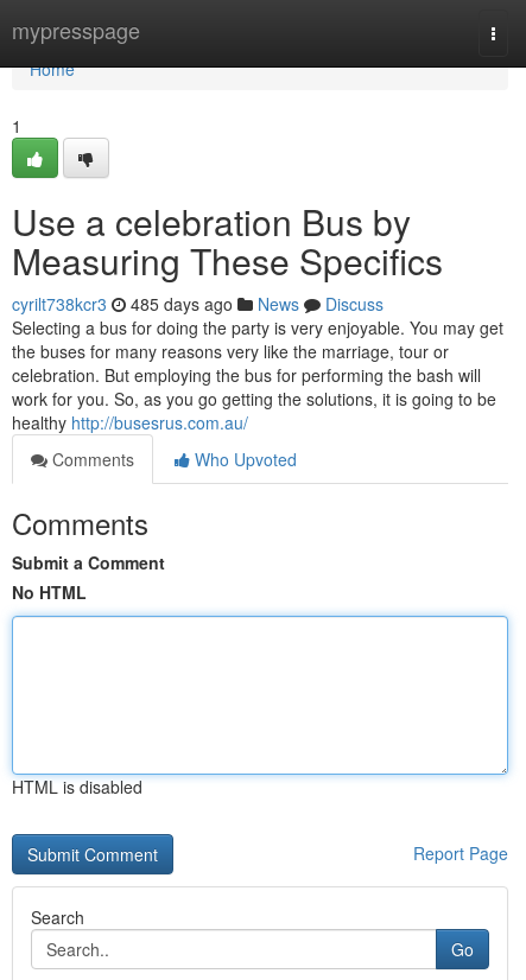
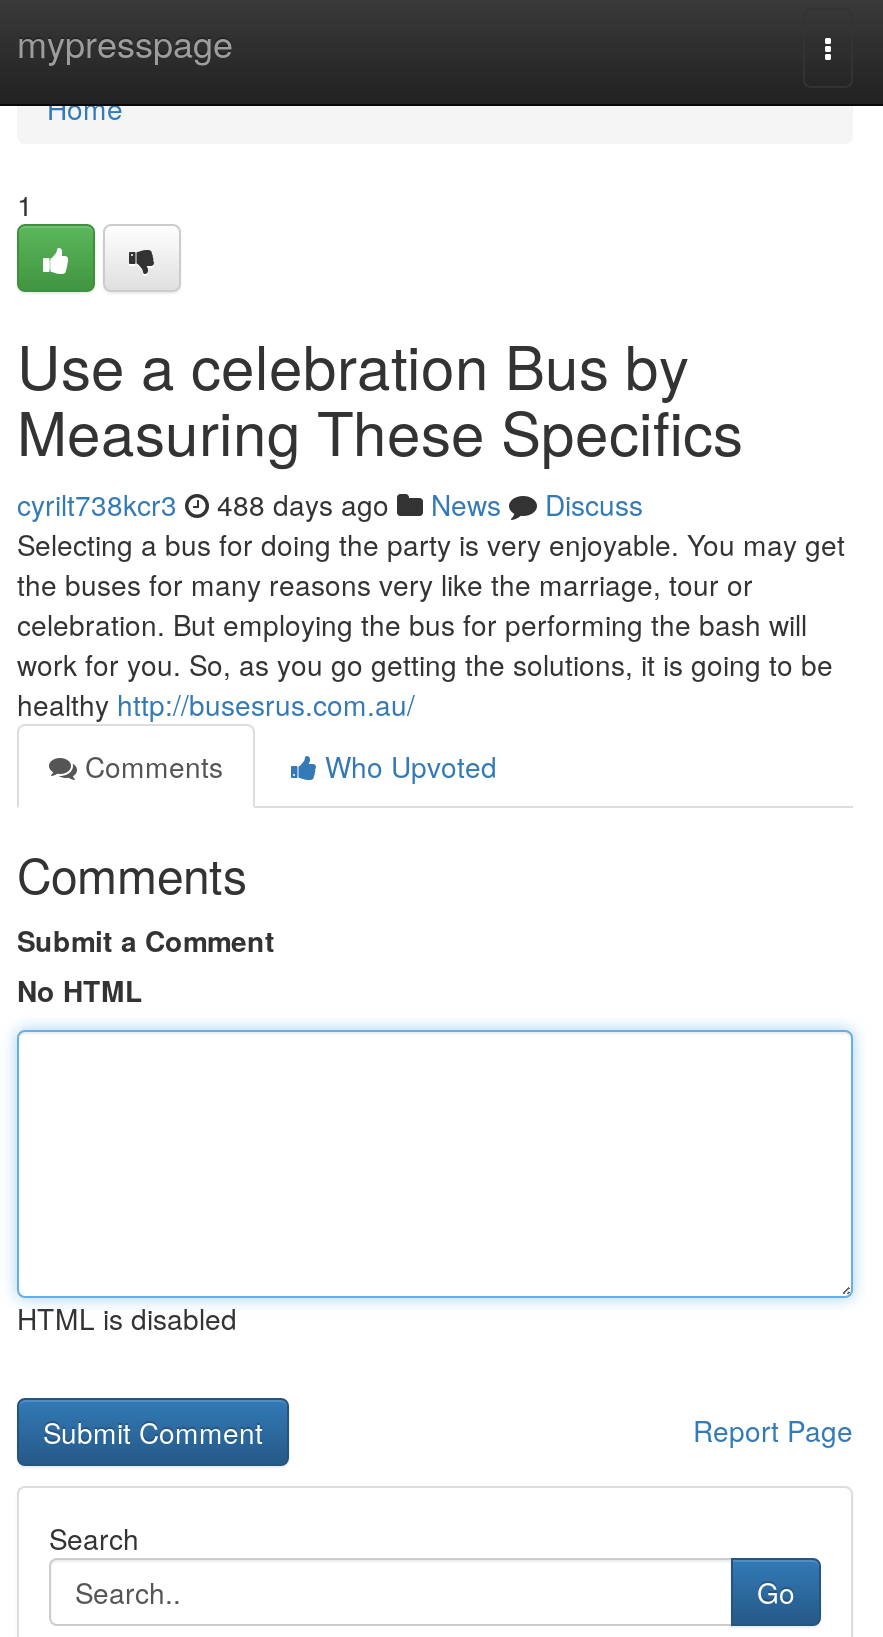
[12,292,384,316] cyrilt738kcr3 485 days ago News Discuss -> [17,484,643,524] cyrilt738kcr3 488 days ago News Discuss

